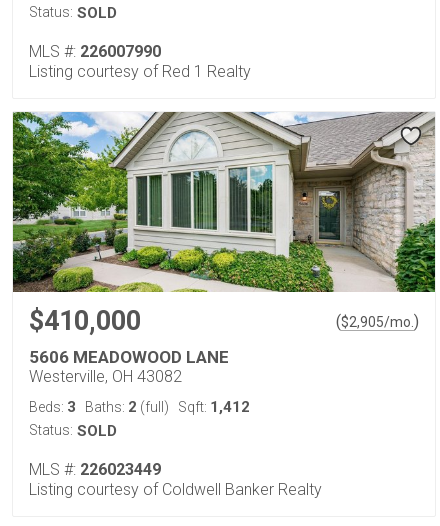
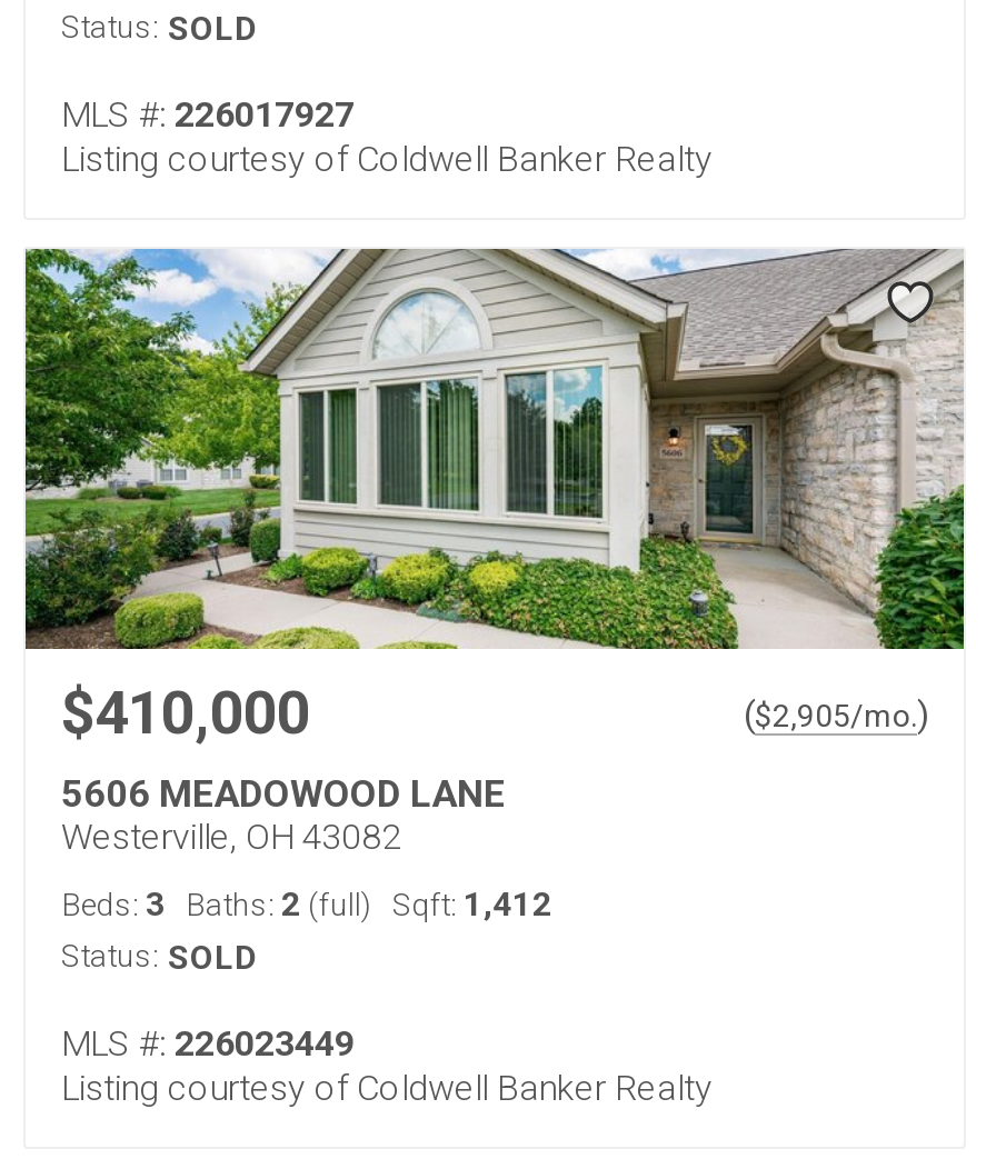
[29,42,161,61] MLS #: 226007990 -> [61,93,355,136] MLS #: 226017927
[29,62,251,81] Listing courtesy of Red 1 Realty -> [61,138,713,180] Listing courtesy of Coldwell Banker Realty

